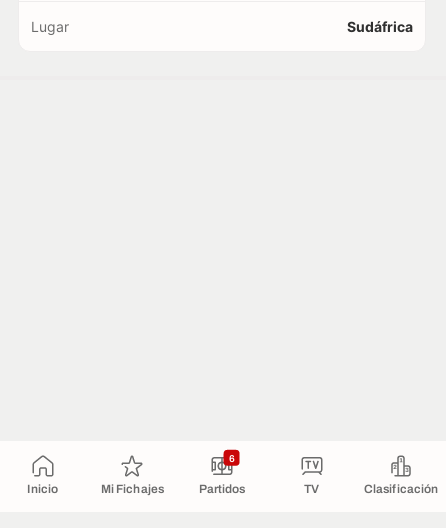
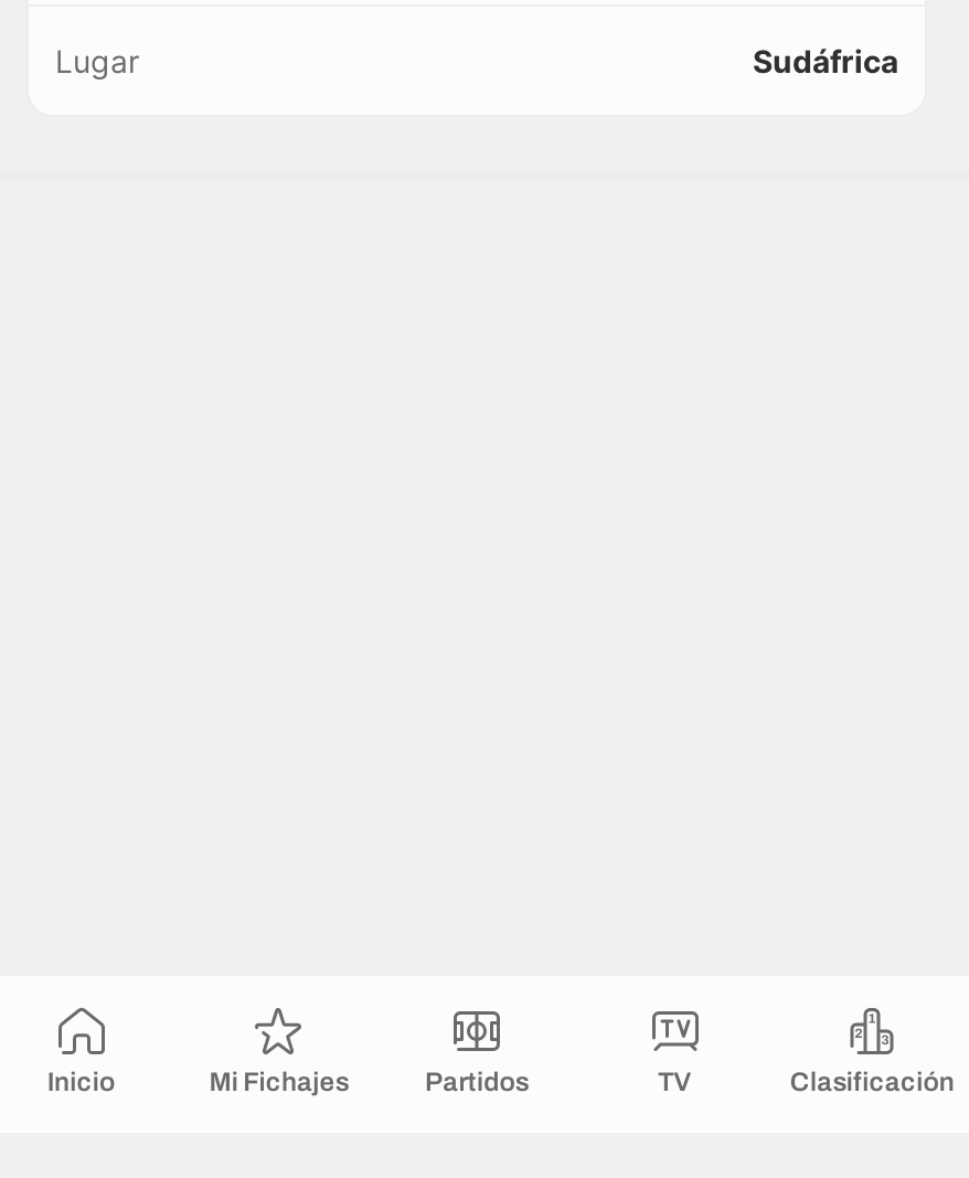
[228,452,235,463] 6 -> none

